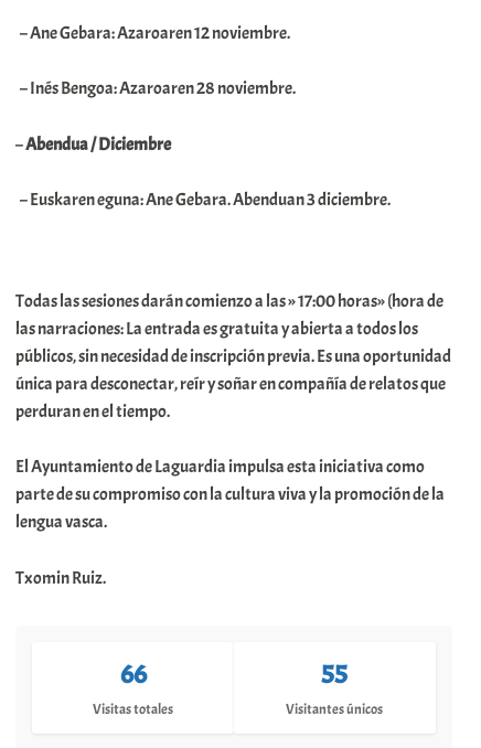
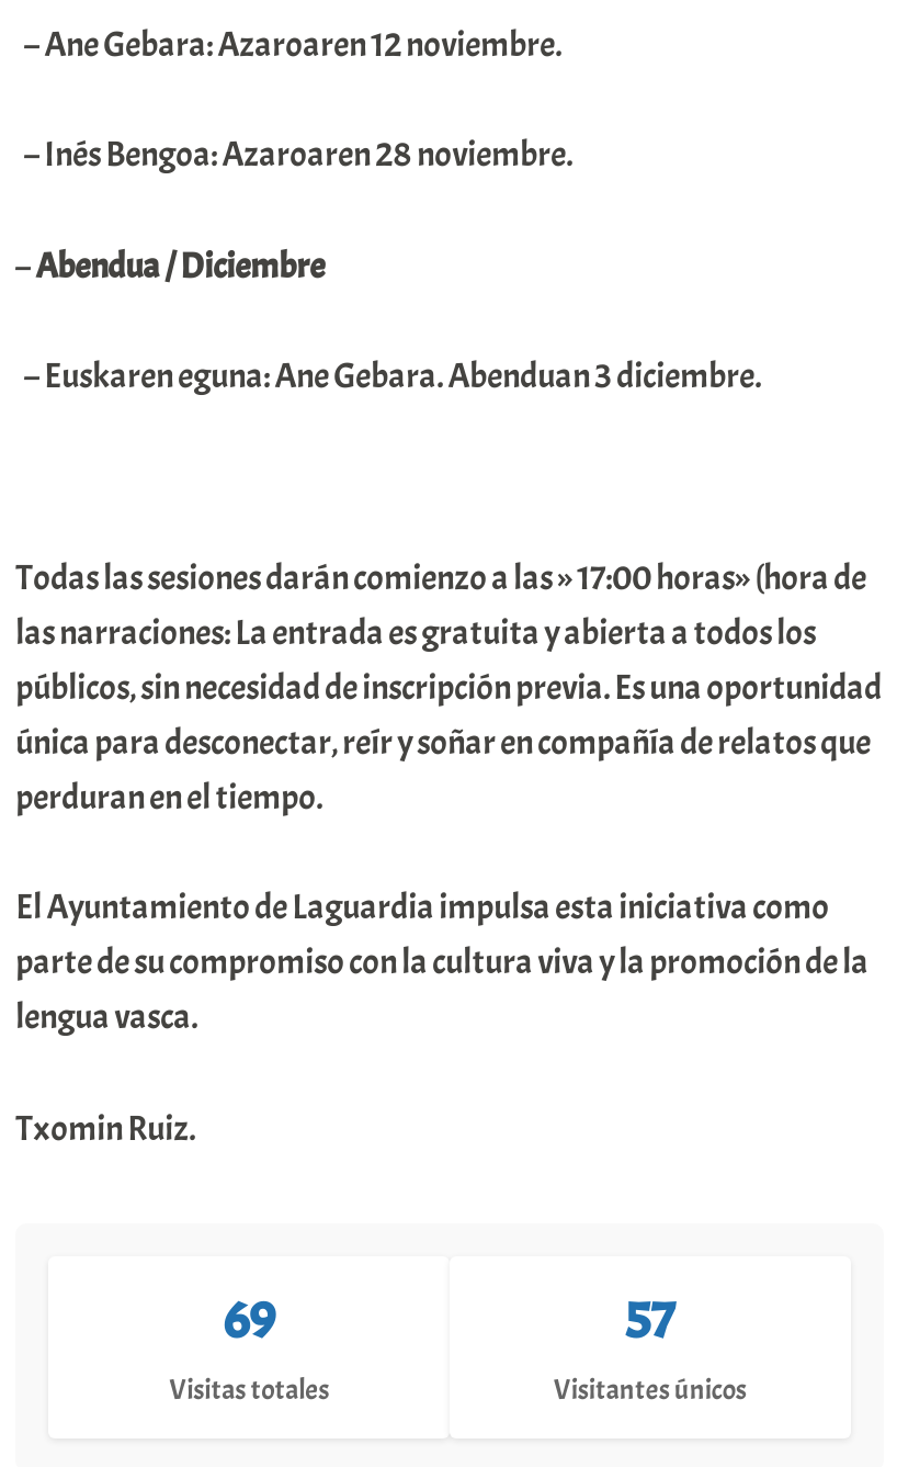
[120,658,146,691] 66 -> [223,1287,275,1353] 69
[321,658,348,691] 55 -> [625,1287,675,1353] 57

